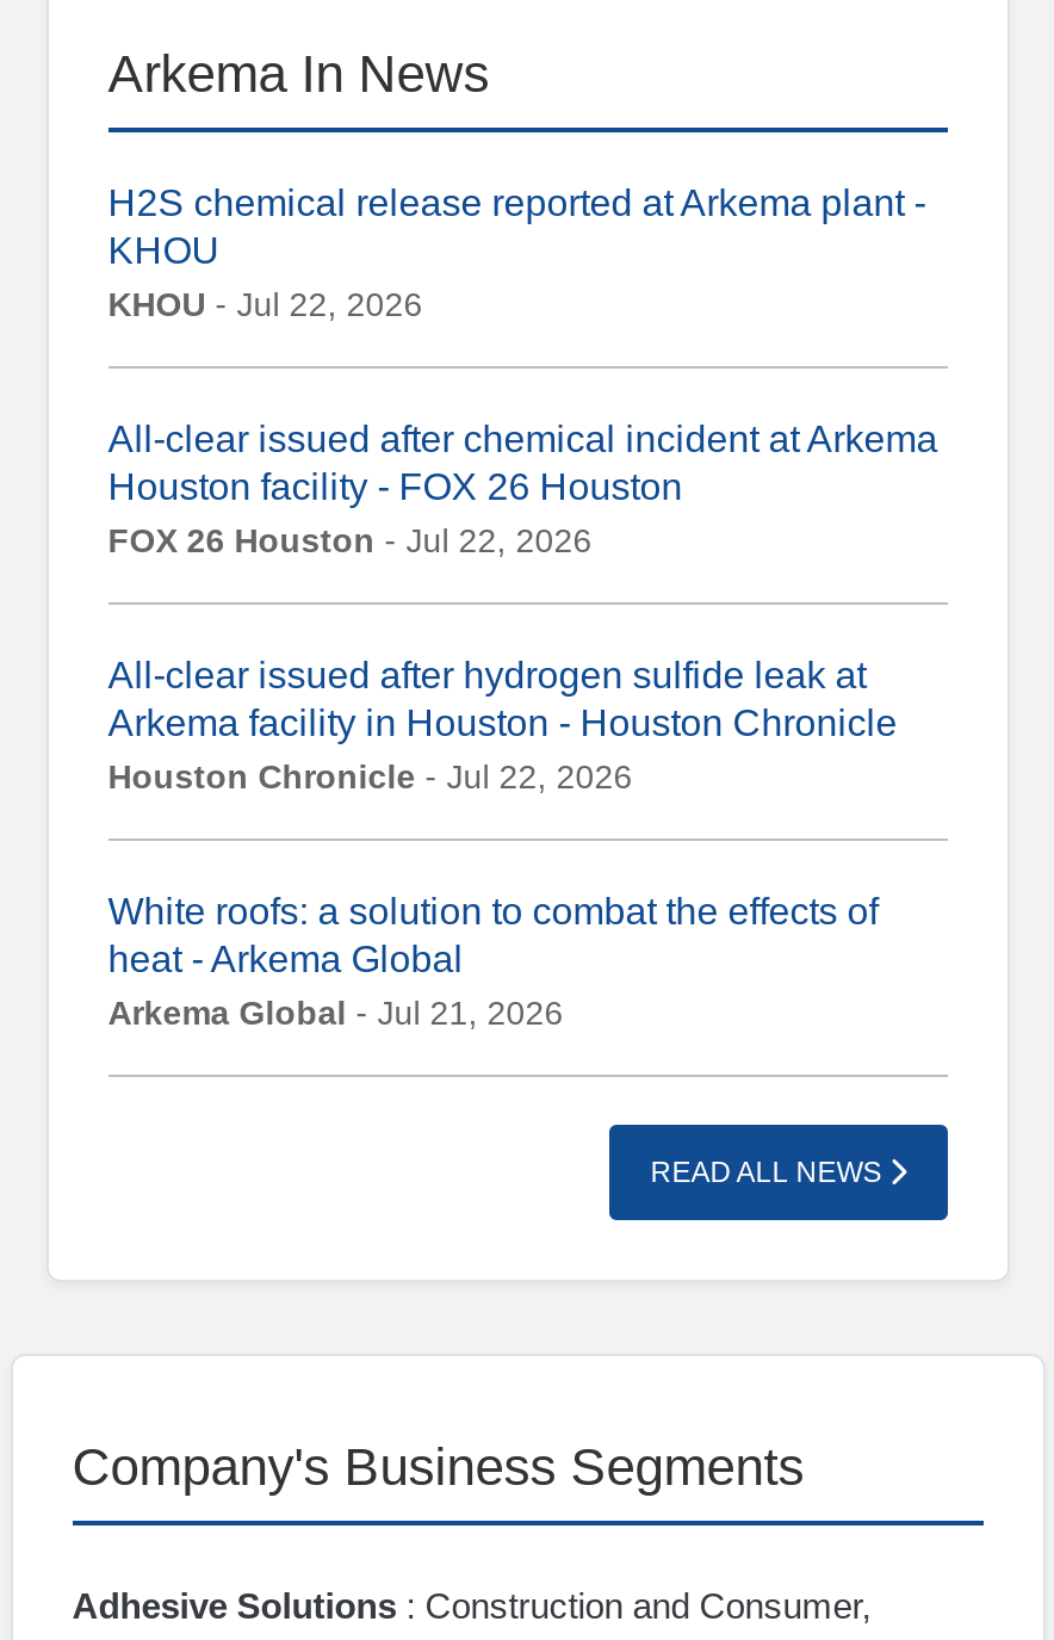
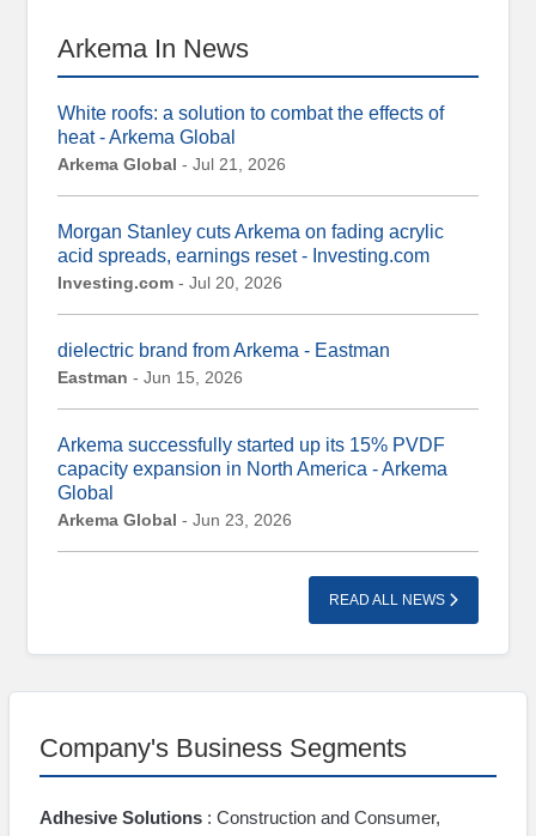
[108,182,938,796] H2S chemical release reported at Arkema plant - | KHOU | KHOU - Jul 22, 2026 | All-clear issued after chemical incident at Arkema | Houston facility - FOX 26 Houston | FOX 26 Houston - Jul 22, 2026 | All-clear issued after hydrogen sulfide leak at | Arkema facility in Houston - Houston Chronicle | Houston Chronicle - Jul 22, 2026 -> none
moved [108,891,878,1032] -> [57,103,444,174]: White roofs: a solution to combat the effects of | heat - Arkema Global | Arkema Global - Jul 21, 2026
none -> [57,222,447,529] Morgan Stanley cuts Arkema on fading acrylic | acid spreads, earnings reset - Investing.com | Investing.com - Jul 20, 2026 | dielectric brand from Arkema - Eastman | Eastman - Jun 15, 2026 | Arkema successfully started up its 15% PVDF | capacity expansion in North America - Arkema | Global | Arkema Global - Jun 23, 2026

